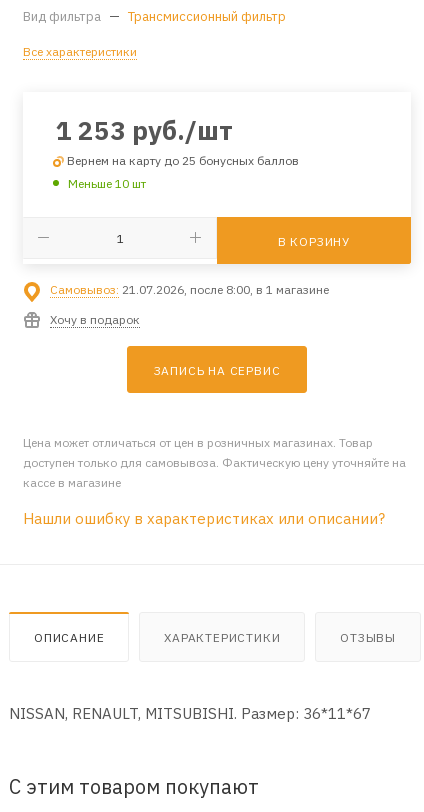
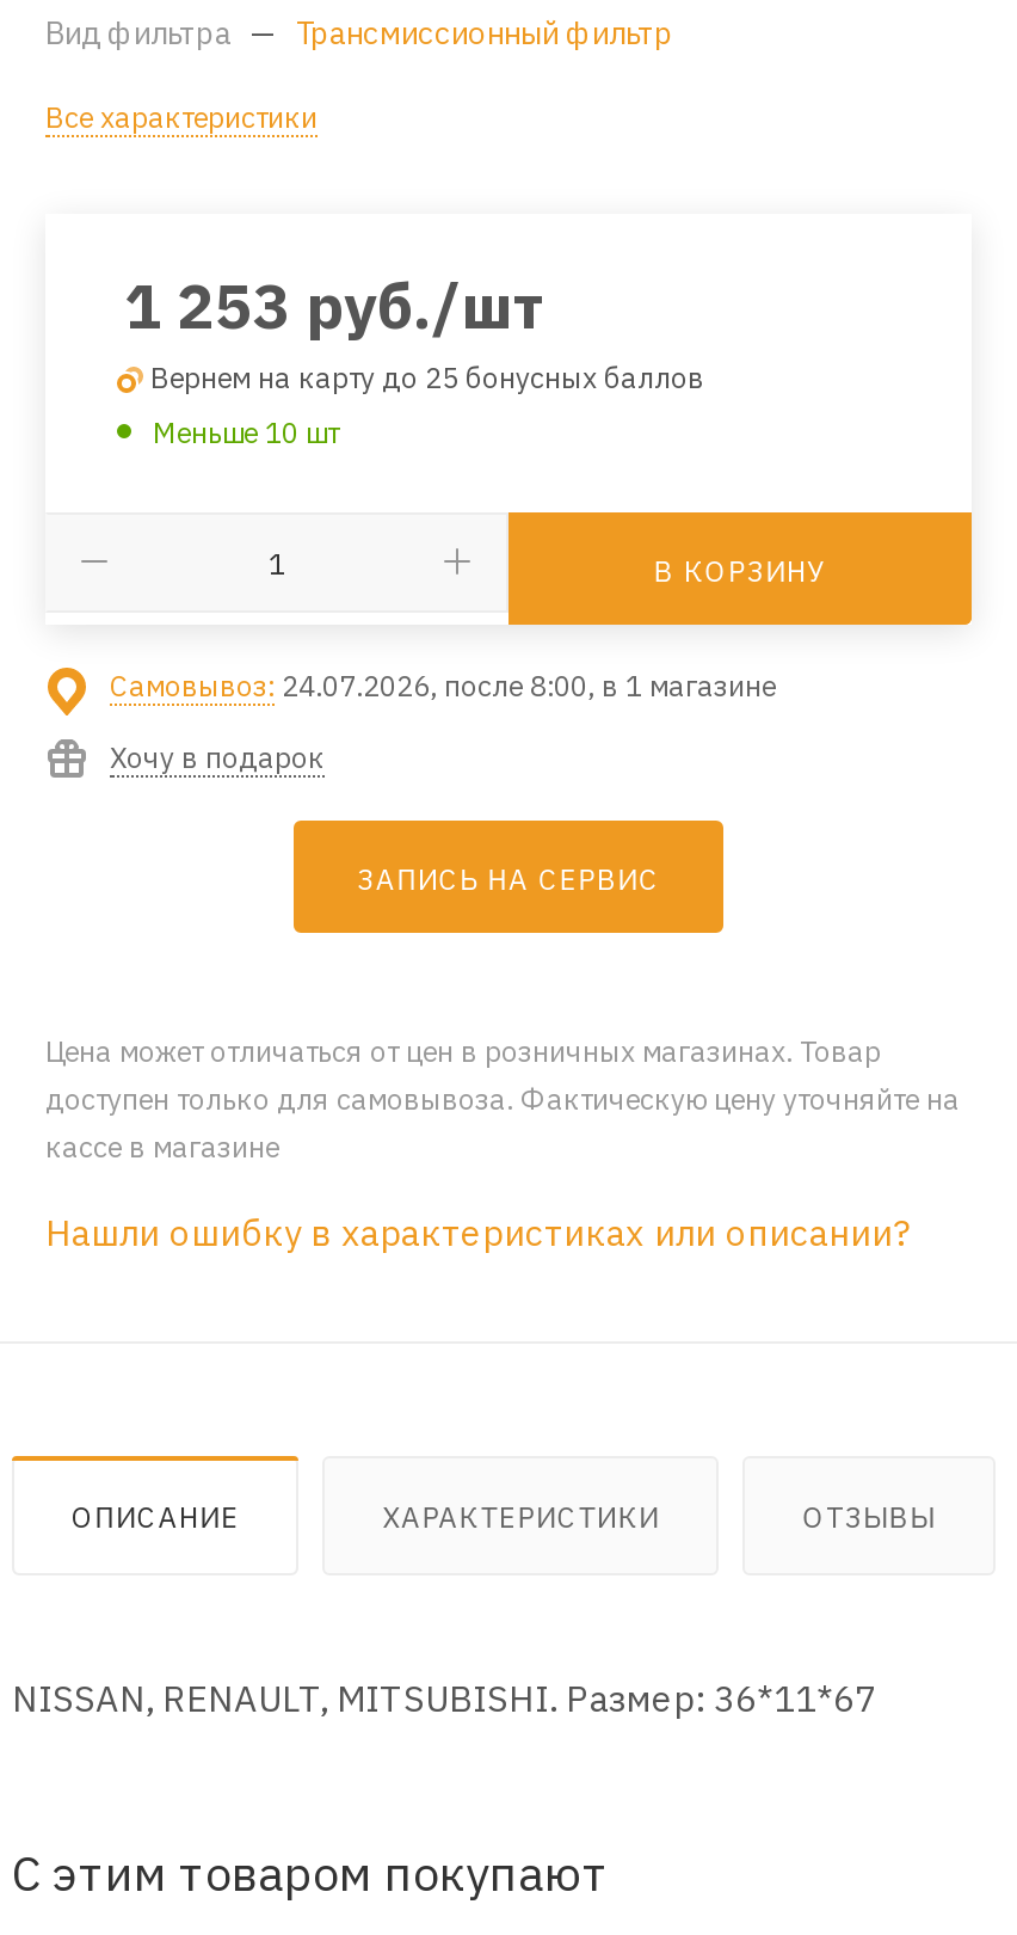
[50,282,329,297] Самовывоз: 21.07.2026, после 8:00, в 1 магазине -> [110,667,776,703] Самовывоз: 24.07.2026, после 8:00, в 1 магазине

